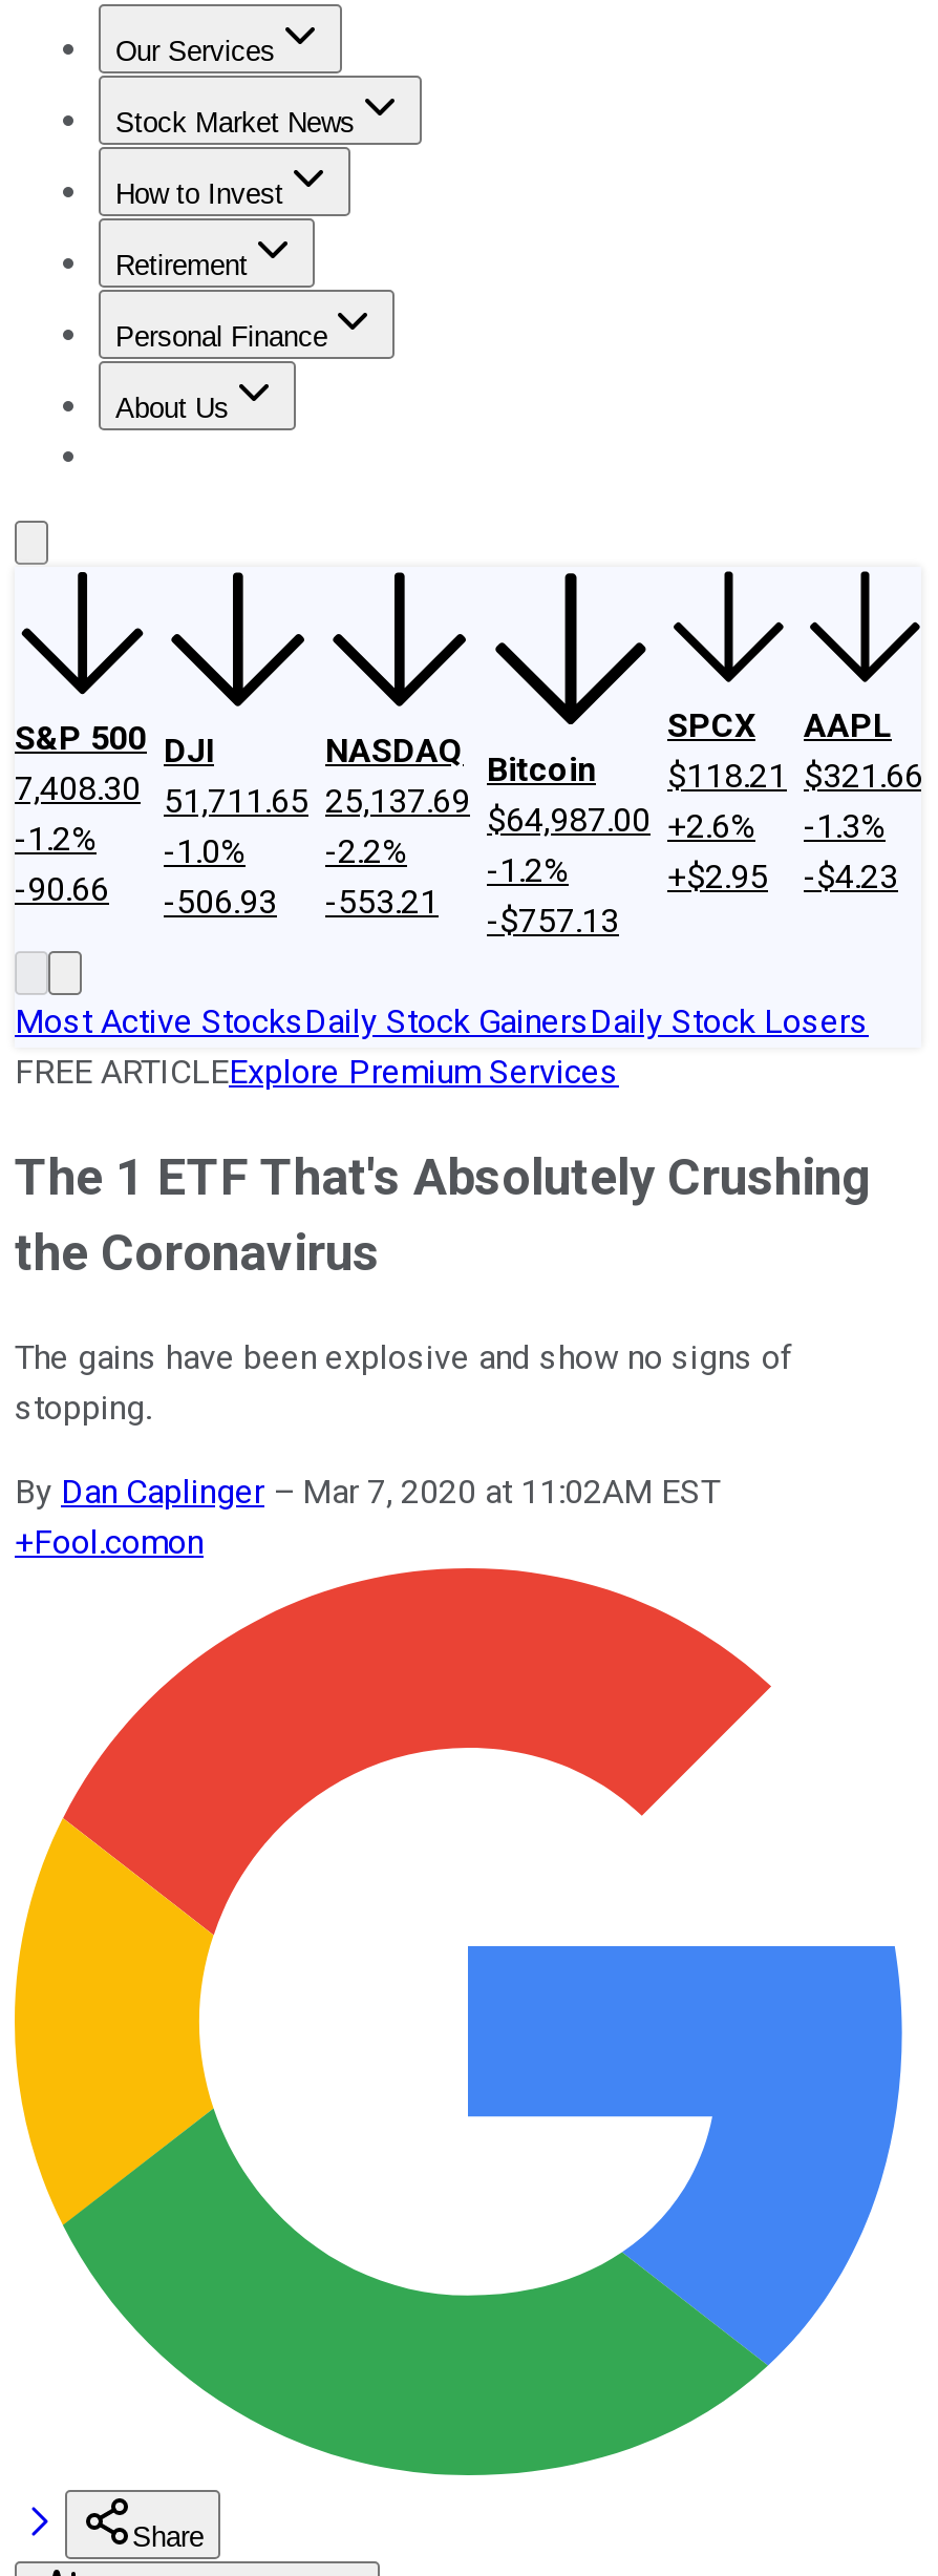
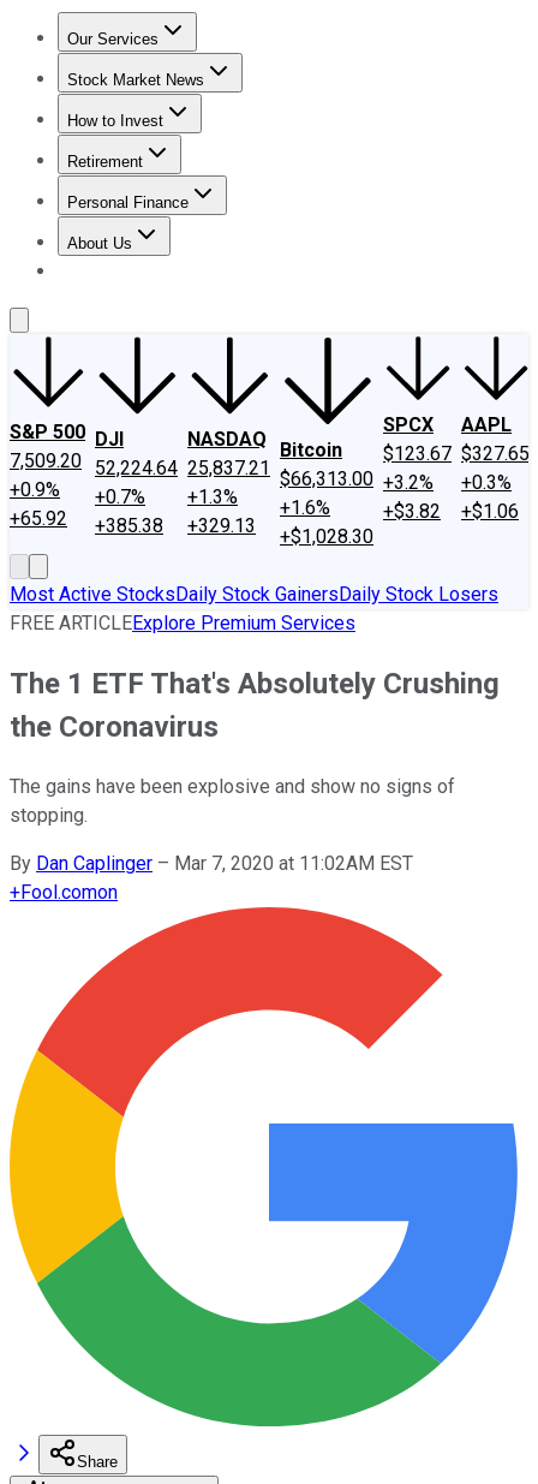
[667,756,787,796] $118.21 -> [383,442,452,465] $123.67
[804,756,923,796] $321.66 -> [461,442,530,465] $327.65
[15,768,141,808] 7,408.30 -> [10,449,82,472] 7,509.20
[164,781,308,821] 51,711.65 -> [95,457,178,479] 52,224.64
[325,781,470,821] 25,137.69 -> [187,457,270,479] 25,837.21
[487,800,651,840] $64,987.00 -> [280,467,373,490] $66,313.00
[667,806,755,846] +2.6% -> [383,471,434,494] +3.2%
[804,806,886,846] -1.3% -> [461,471,512,494] +0.3%
[15,819,97,859] -1.2% -> [10,478,60,501] +0.9%
[164,831,246,871] -1.0% -> [95,485,145,508] +0.7%
[325,831,407,871] -2.2% -> [187,485,238,508] +1.3%
[487,850,569,890] -1.2% -> [280,496,330,519] +1.6%
[667,857,768,896] +$2.95 -> [383,500,441,523] +$3.82
[804,857,898,896] -$4.23 -> [461,500,519,523] +$1.06
[15,869,109,909] -90.66 -> [10,507,67,530] +65.92
[164,882,277,922] -506.93 -> [95,514,163,537] +385.38
[325,882,439,922] -553.21 -> [187,514,256,537] +329.13
[487,901,619,941] -$757.13 -> [280,525,373,548] +$1,028.30

